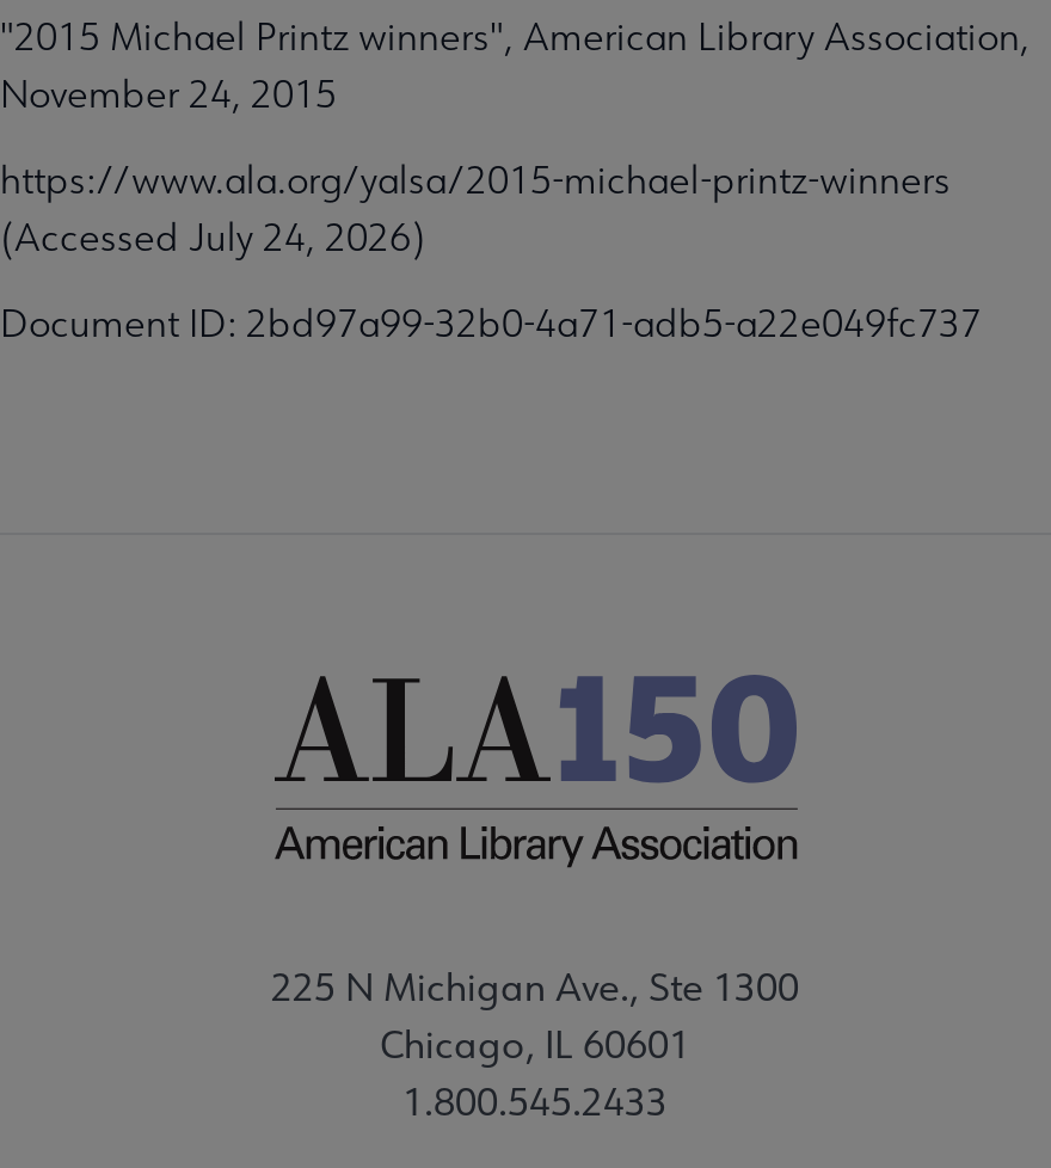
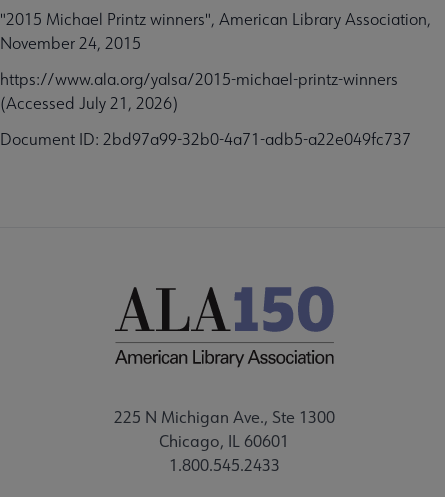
[0,213,425,261] (Accessed July 24, 2026) -> [0,93,178,113] (Accessed July 21, 2026)

